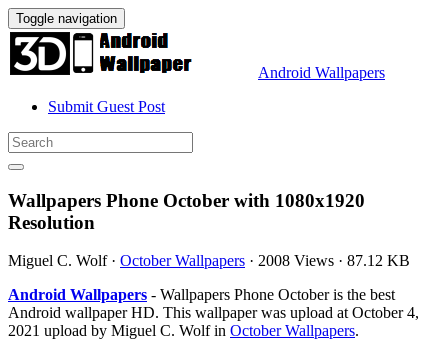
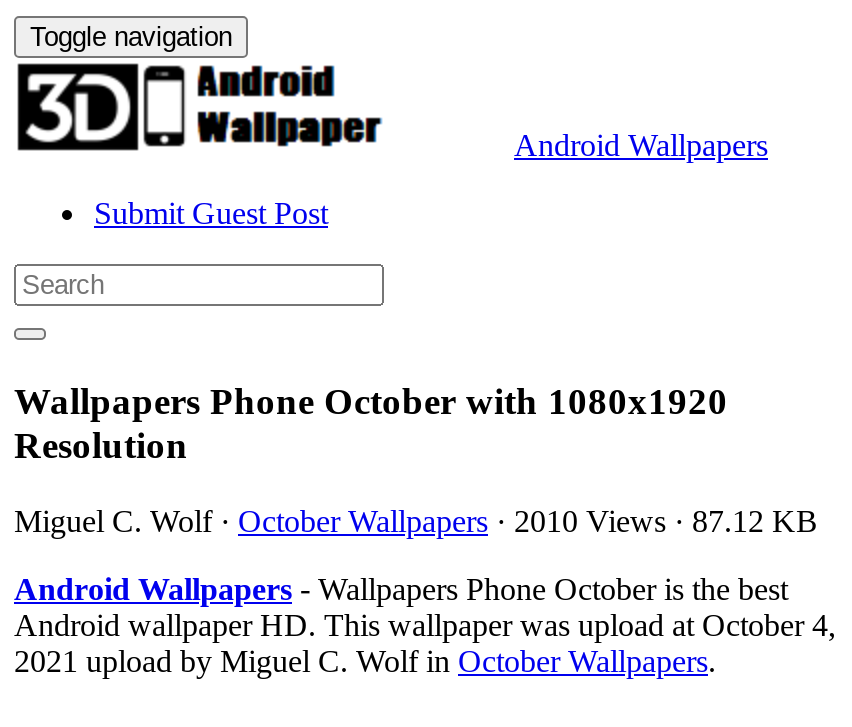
[8,252,410,269] Miguel C. Wolf · October Wallpapers · 2008 Views · 87.12 KB -> [14,505,818,539] Miguel C. Wolf · October Wallpapers · 2010 Views · 87.12 KB

